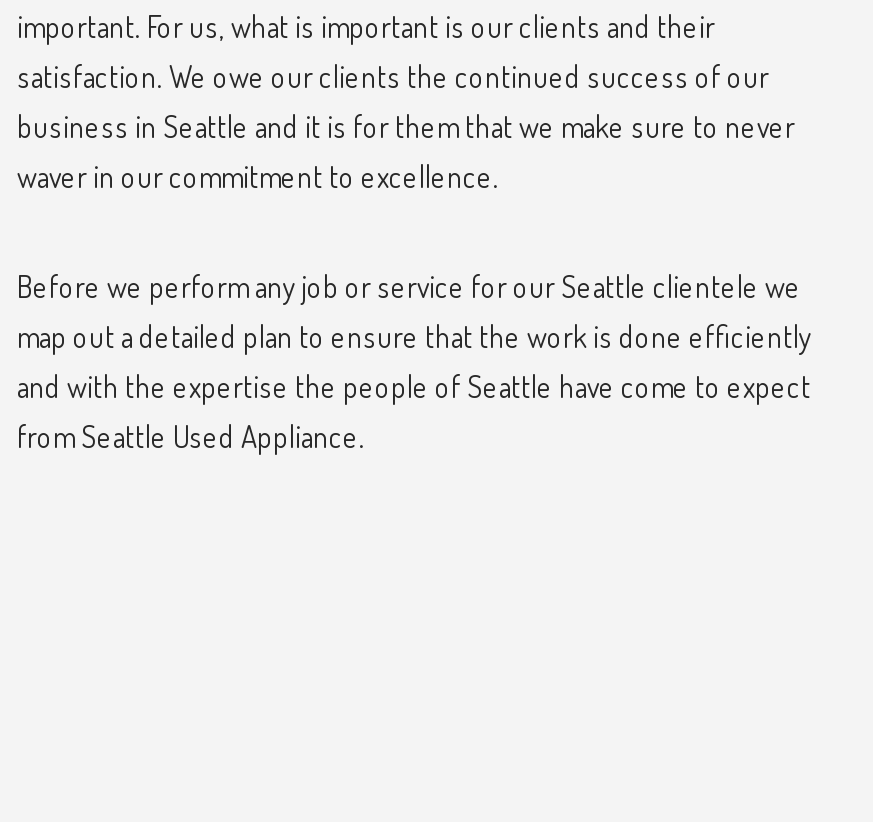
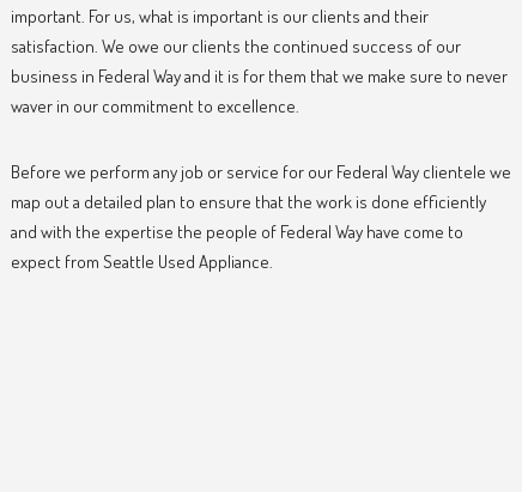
[17,108,795,146] business in Seattle and it is for them that we make sure to never -> [11,65,508,87] business in Federal Way and it is for them that we make sure to never
[17,268,801,306] Before we perform any job or service for our Seattle clientele we -> [11,160,511,183] Before we perform any job or service for our Federal Way clientele we
[17,368,811,456] and with the expertise the people of Seattle have come to expect | from Seattle Used Appliance. -> [11,220,463,273] and with the expertise the people of Federal Way have come to | expect from Seattle Used Appliance.

